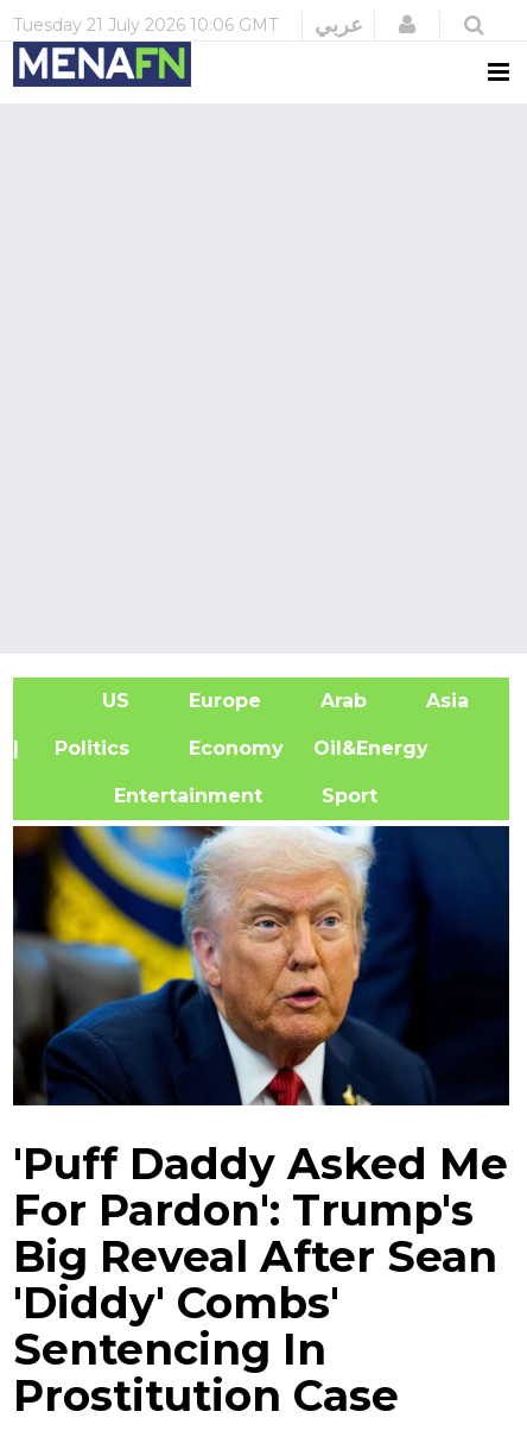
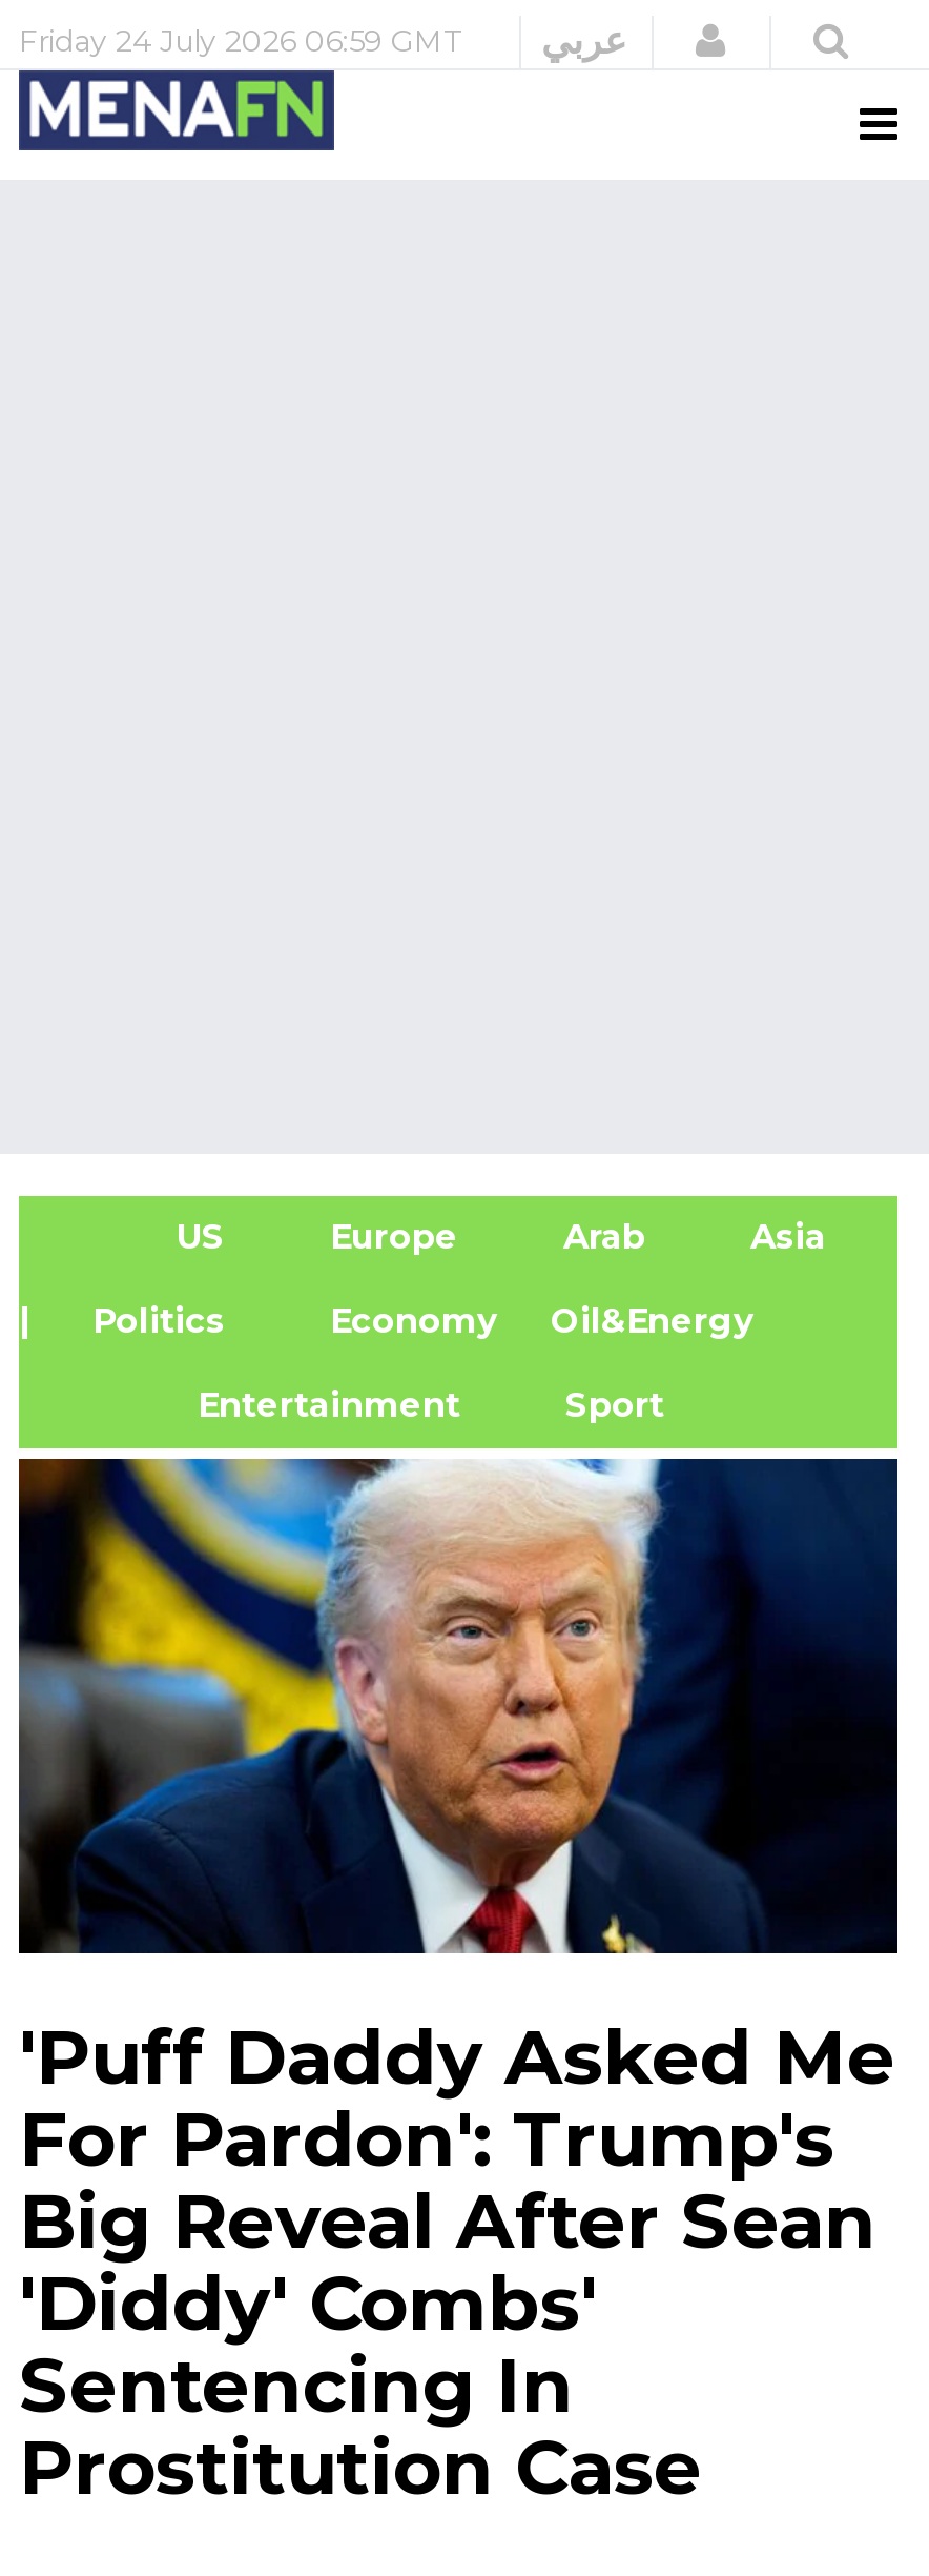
[13,14,278,36] Tuesday 21 July 2026 10:06 GMT -> [19,22,460,60] Friday 24 July 2026 06:59 GMT

